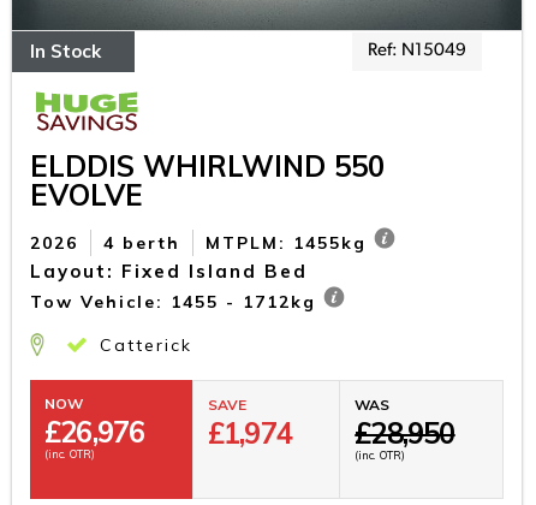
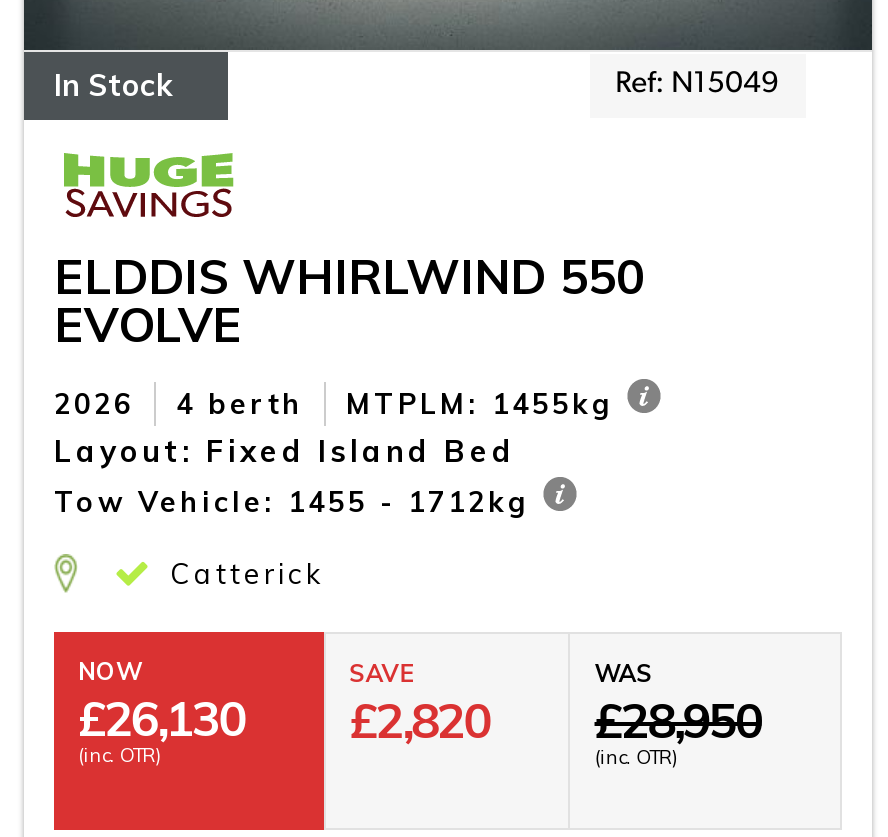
[44,414,145,450] £26,976 -> [78,688,245,748] £26,130
[208,415,292,451] £1,974 -> [349,690,490,750] £2,820

